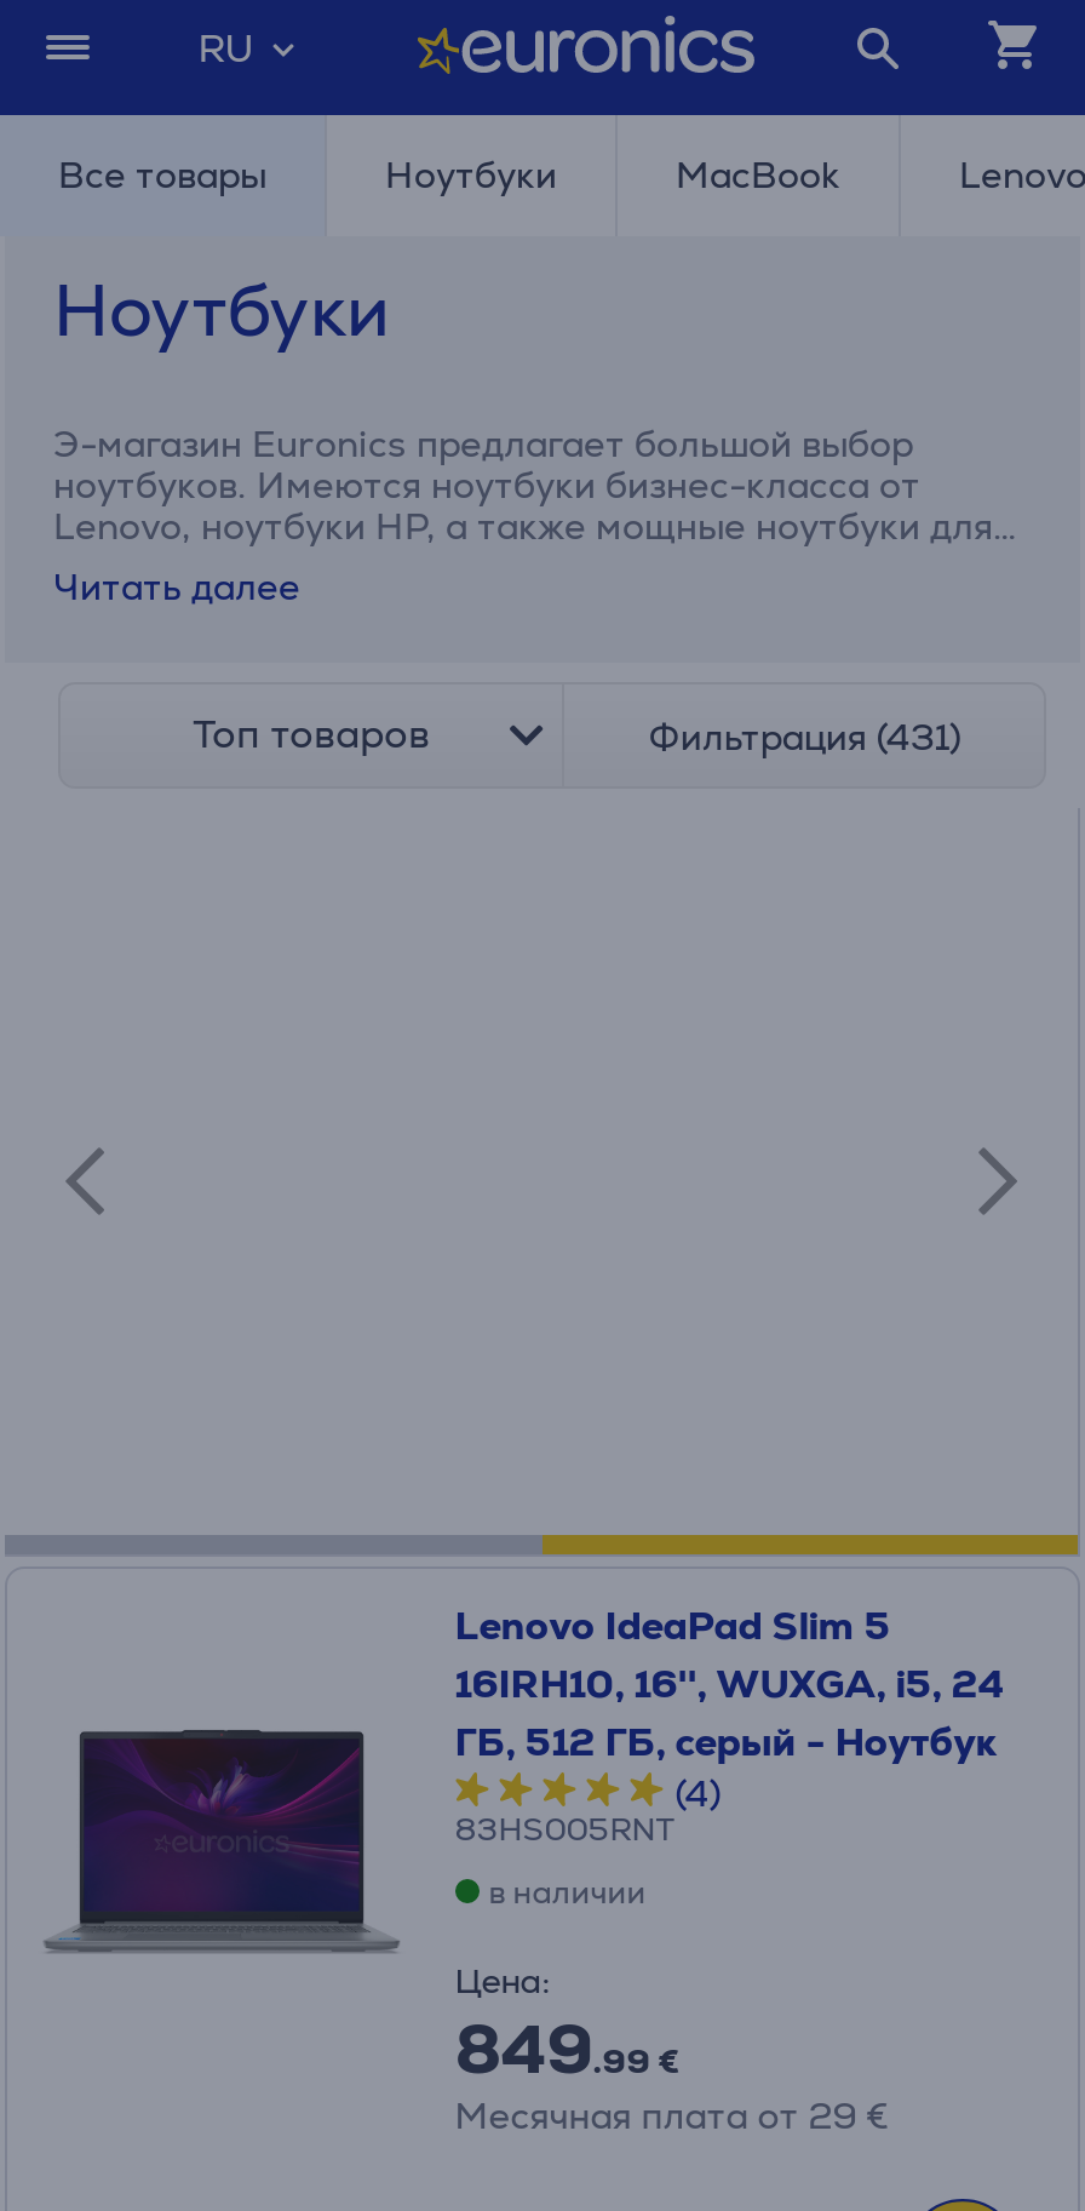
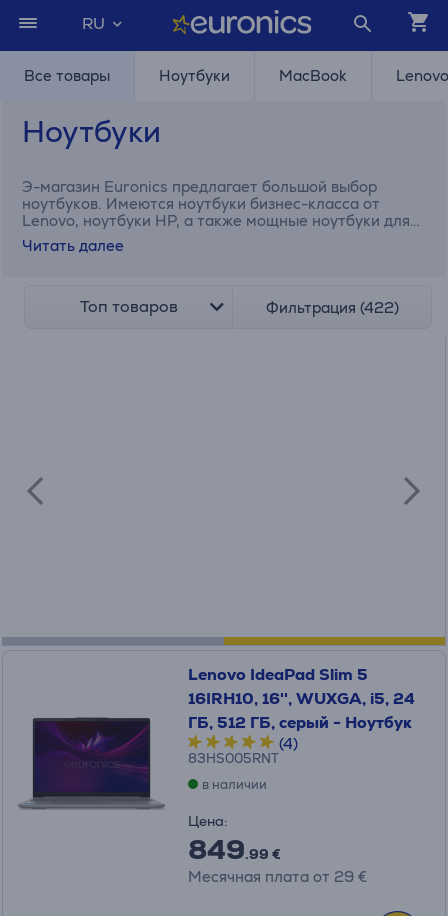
[649,714,961,760] Фильтрация (431) -> [266,298,399,317] Фильтрация (422)

